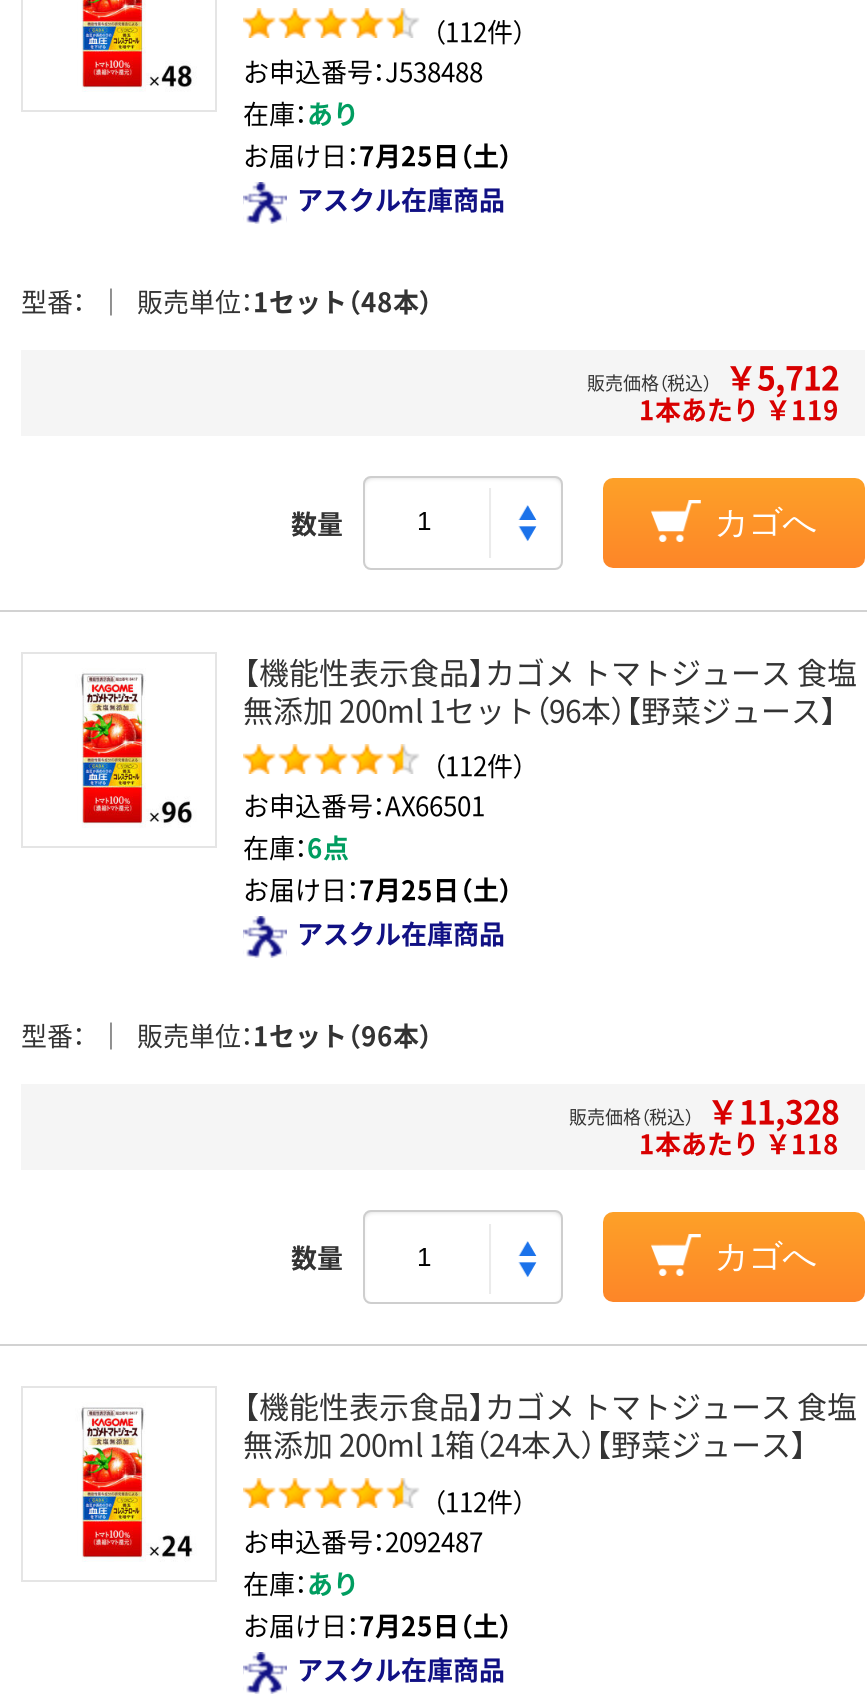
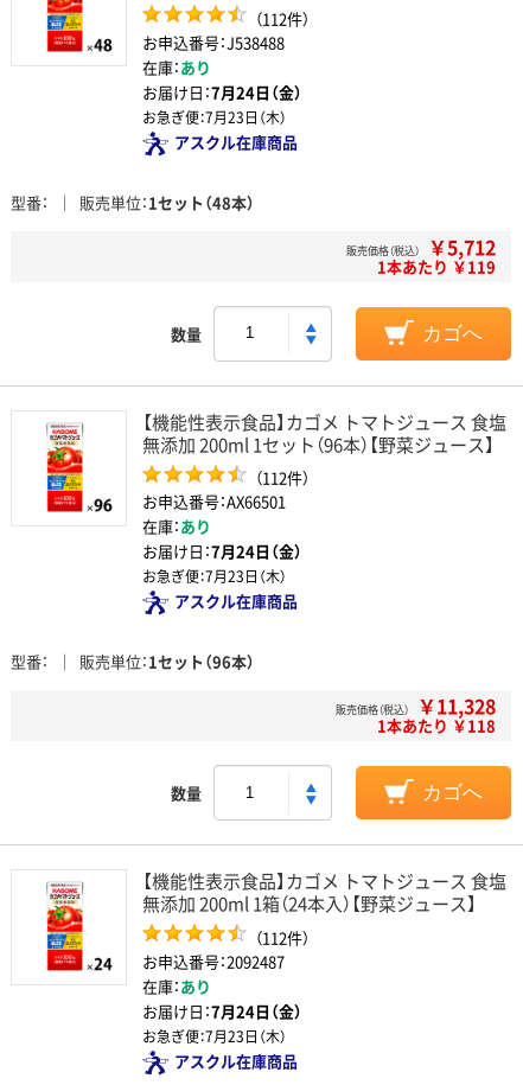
[243,136,513,174] お届け日：7月25日（土） -> [142,81,302,127] お届け日：7月24日（金） | お急ぎ便：7月23日（木）
[243,829,513,909] 在庫：6点 | お届け日：7月25日（土） -> [142,515,302,586] 在庫：あり | お届け日：7月24日（金） | お急ぎ便：7月23日（木）
[243,1606,513,1644] お届け日：7月25日（土） -> [142,999,302,1046] お届け日：7月24日（金） | お急ぎ便：7月23日（木）

